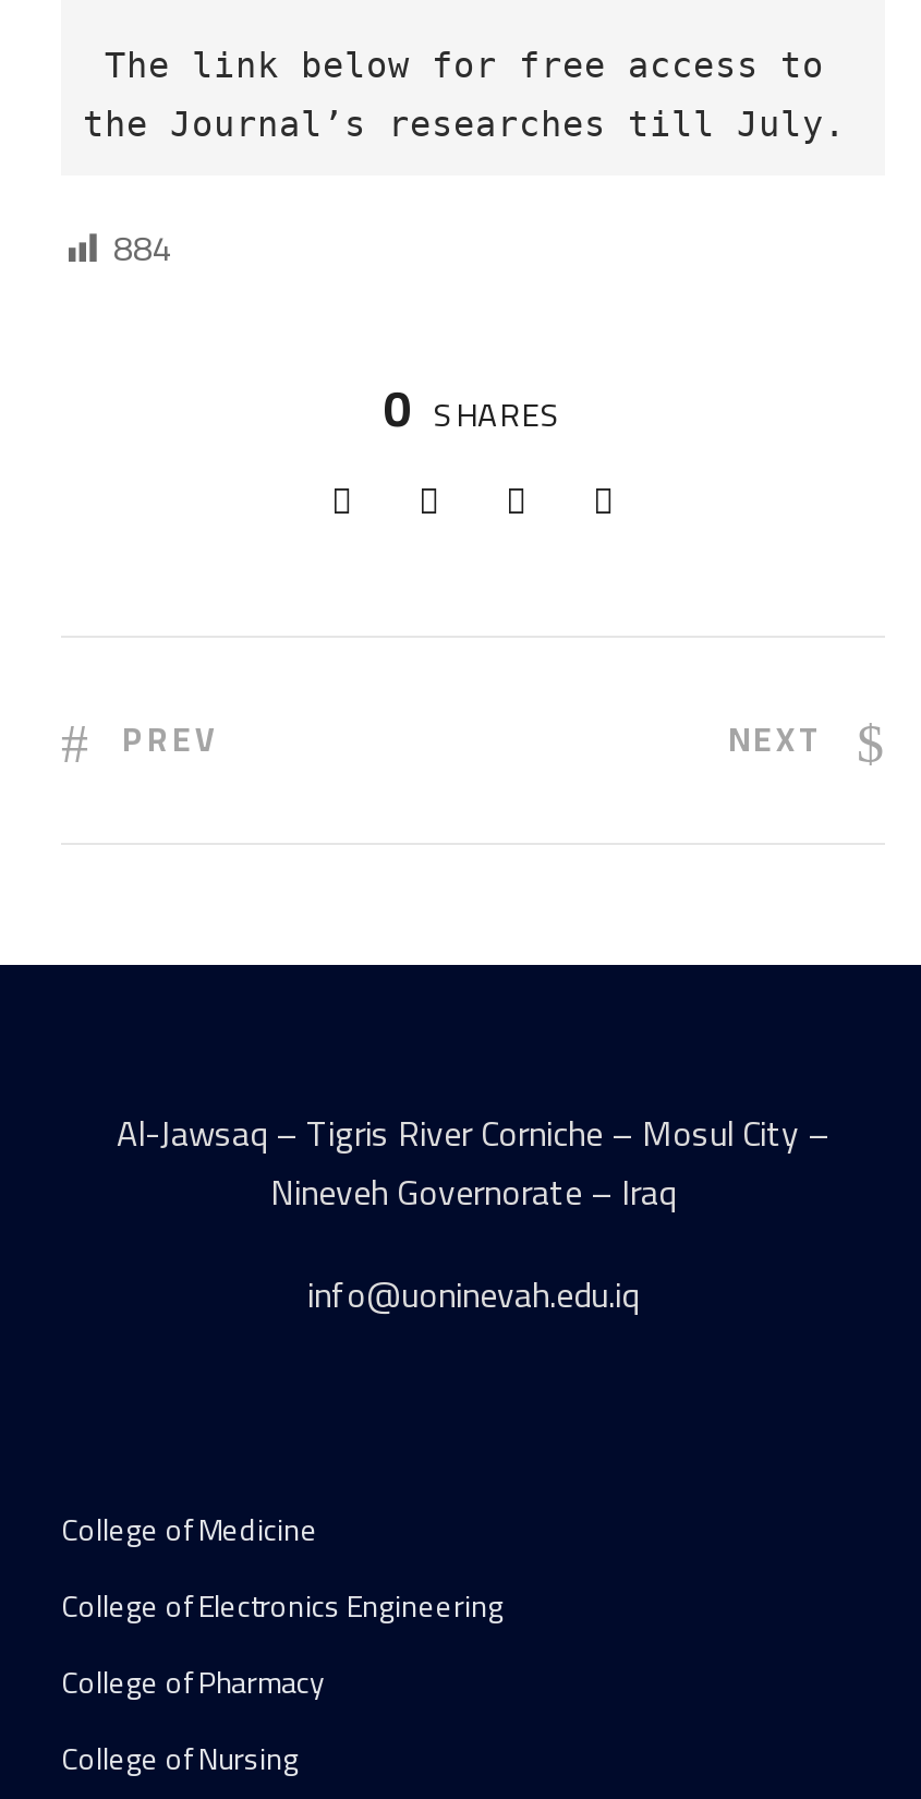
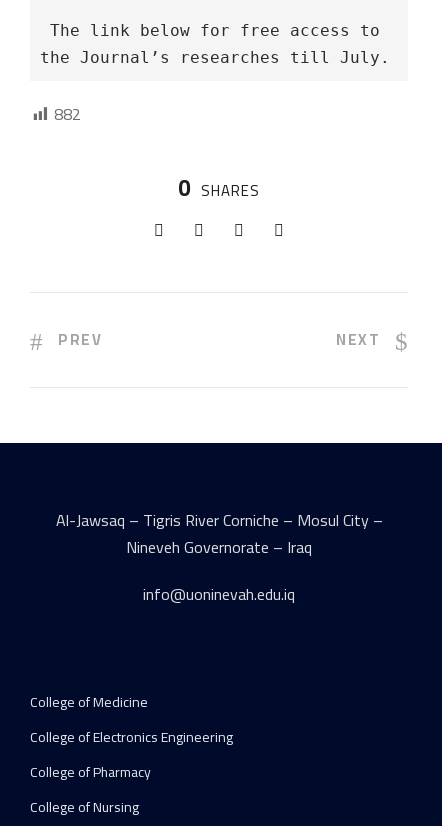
[113,215,172,280] 884 -> [54,99,81,129] 882

